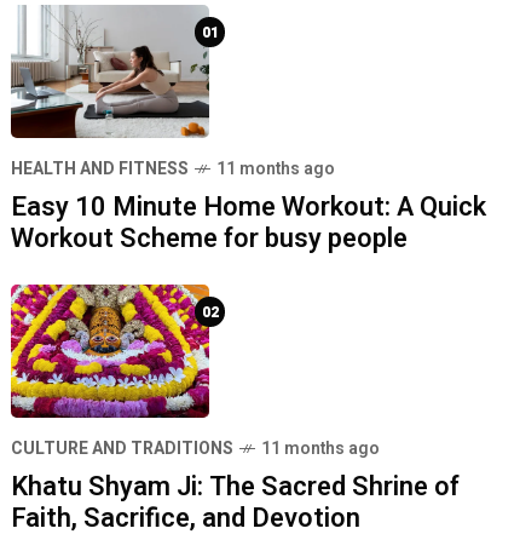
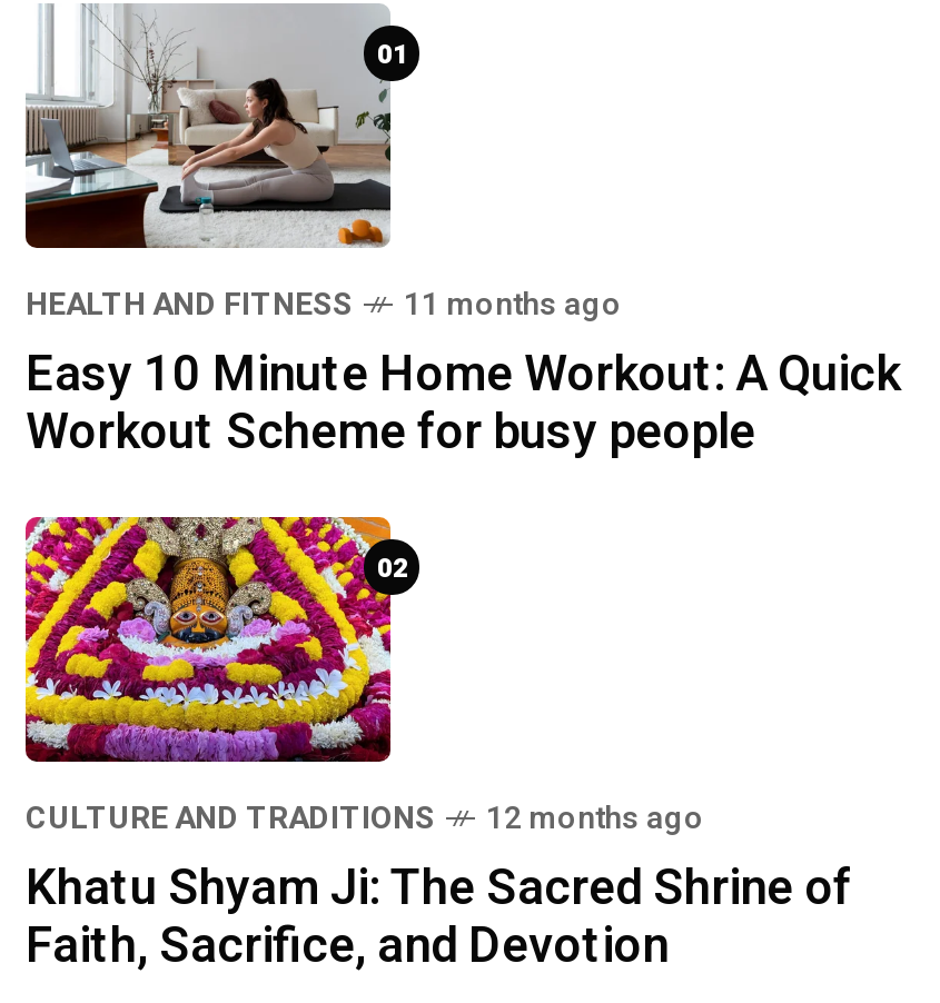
[11,436,380,461] CULTURE AND TRADITIONS 11 months ago -> [26,794,704,841] CULTURE AND TRADITIONS 12 months ago

